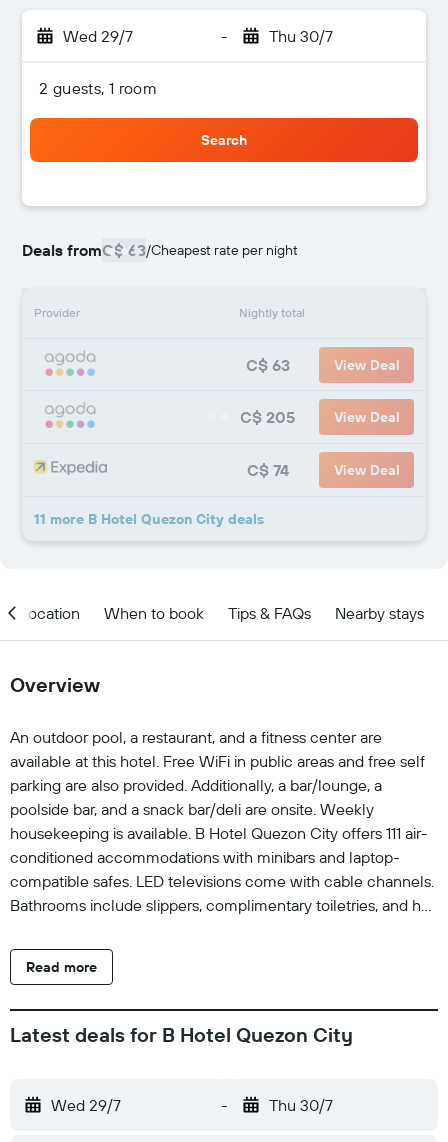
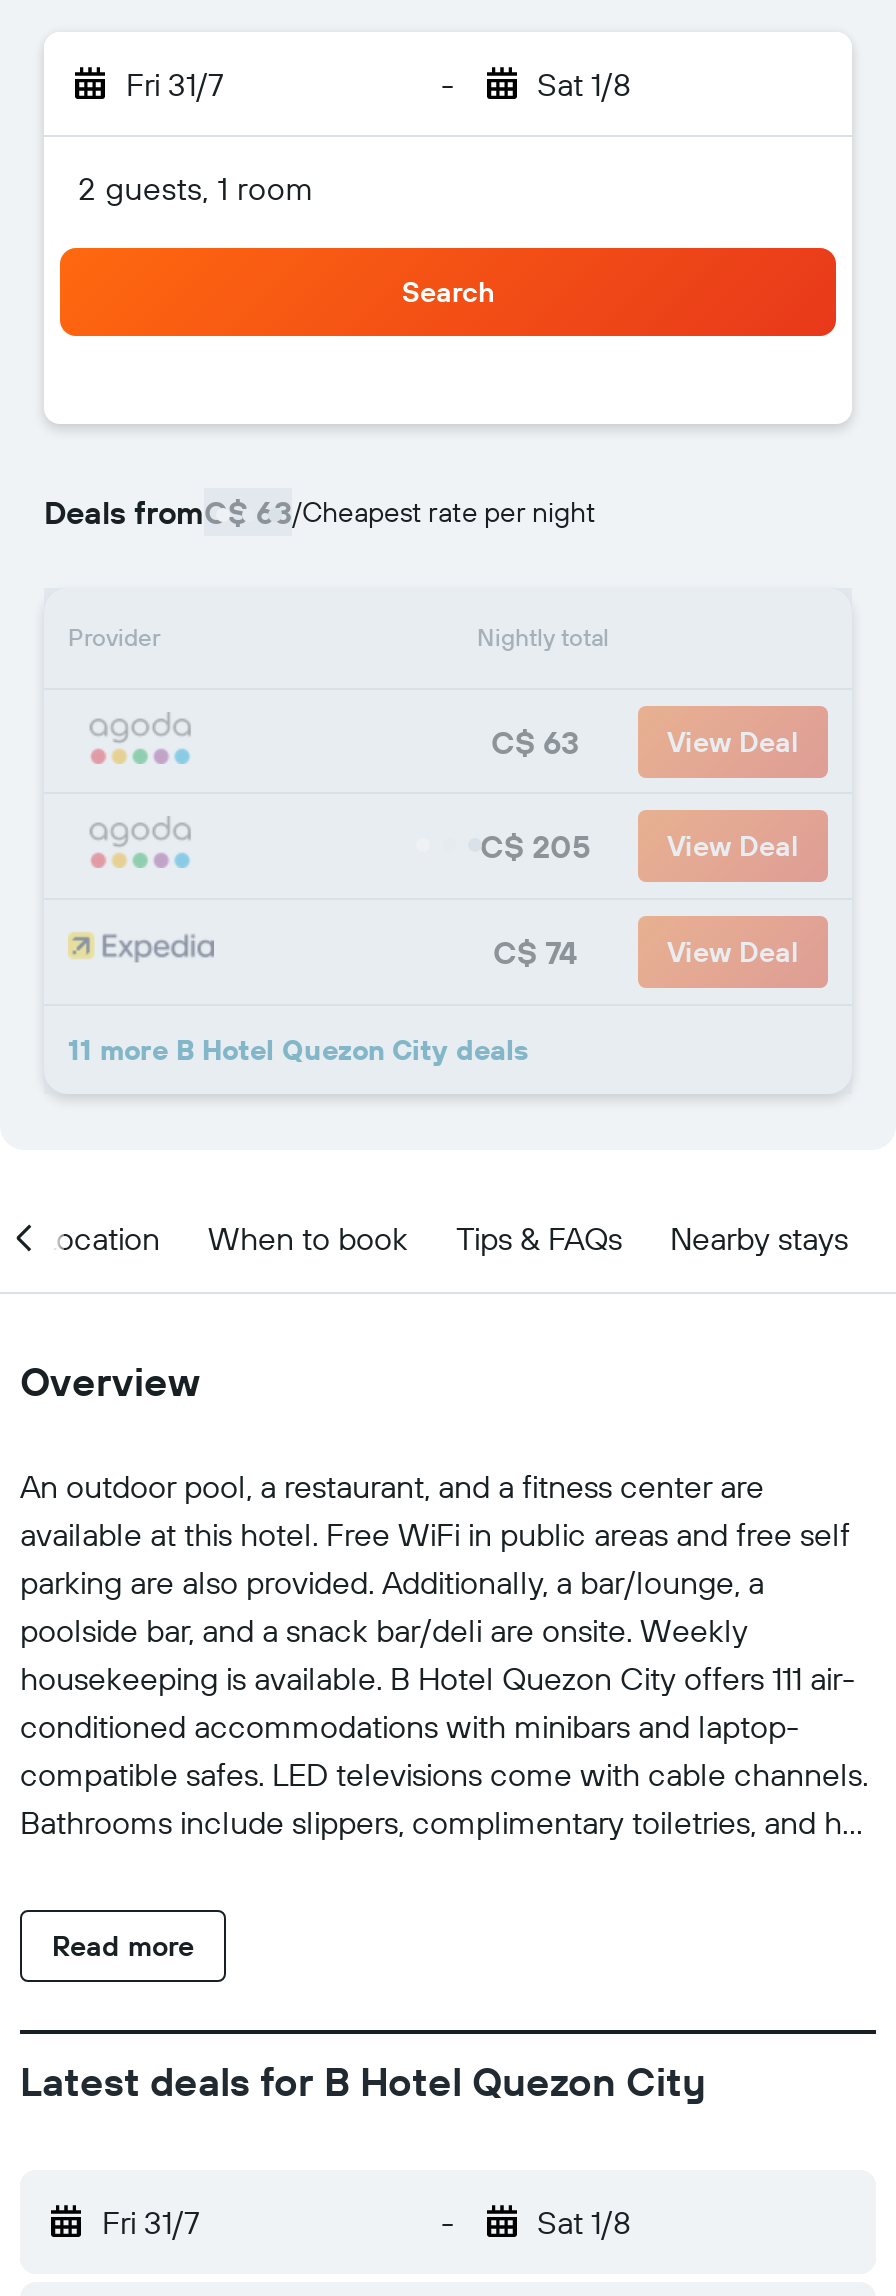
[63,26,133,46] Wed 29/7 -> [126,64,224,104] Fri 31/7
[268,26,332,46] Thu 30/7 -> [537,64,631,104] Sat 1/8
[51,1095,121,1115] Wed 29/7 -> [102,2202,200,2242] Fri 31/7
[268,1095,332,1115] Thu 30/7 -> [537,2202,631,2242] Sat 1/8

